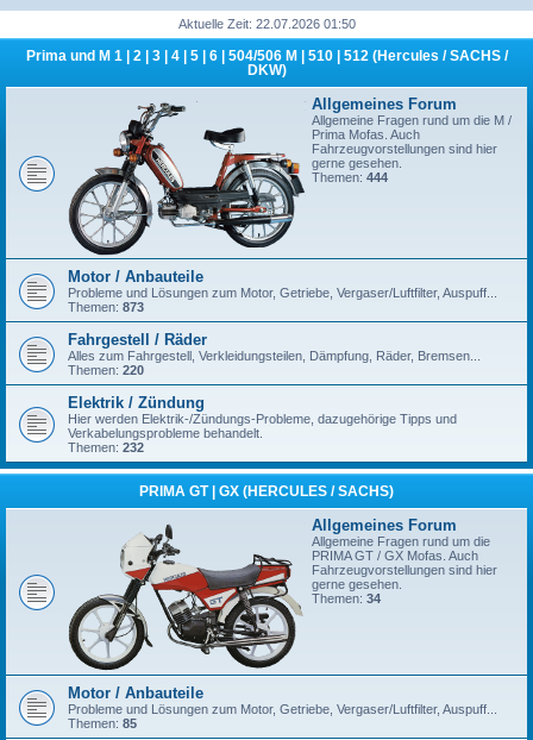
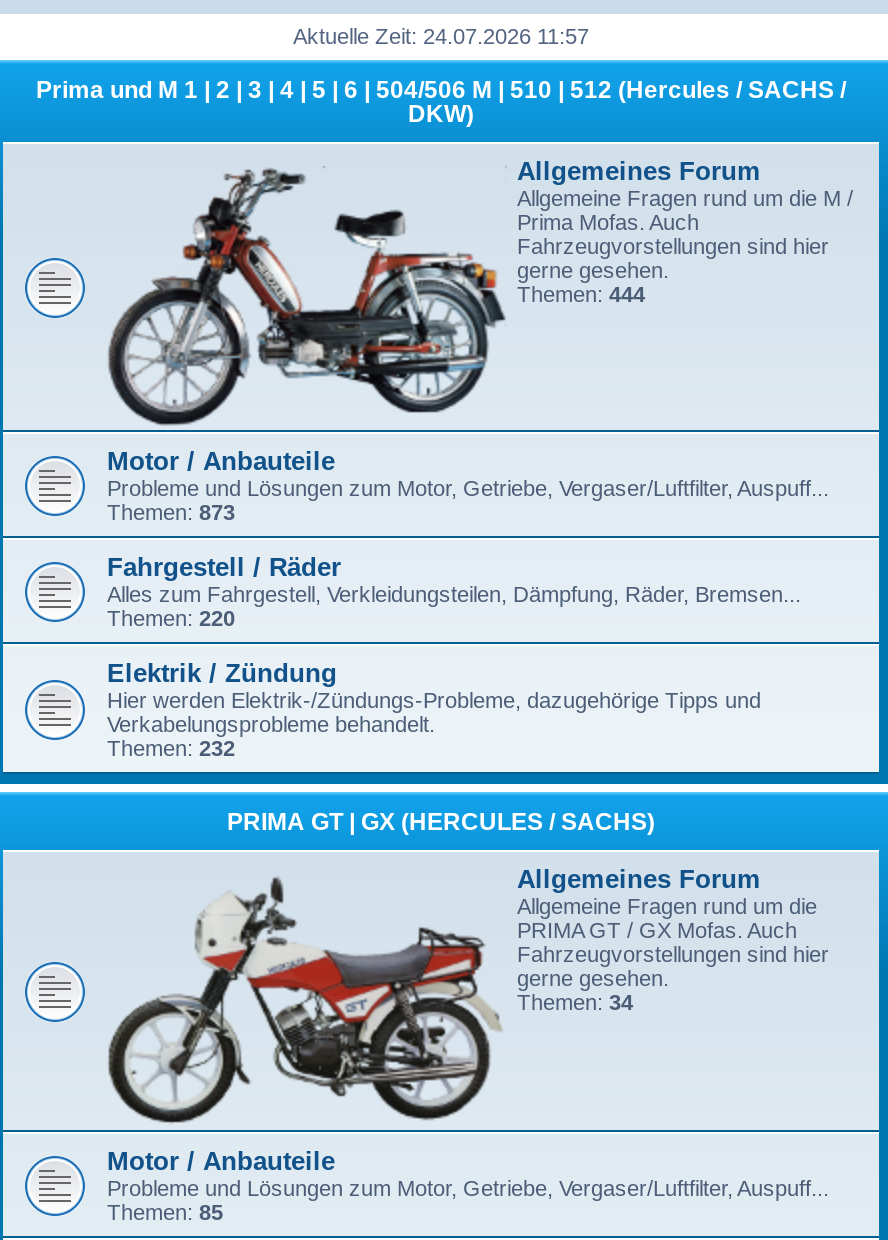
[178,17,355,31] Aktuelle Zeit: 22.07.2026 01:50 -> [293,24,589,48] Aktuelle Zeit: 24.07.2026 11:57

